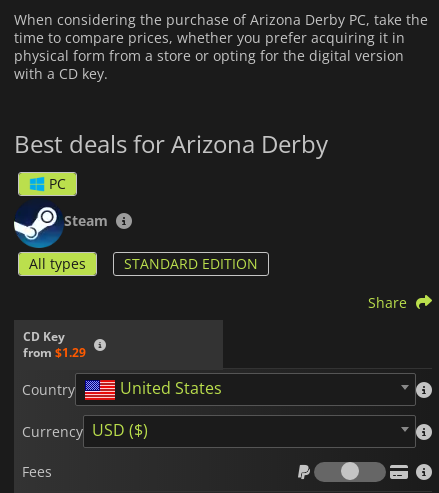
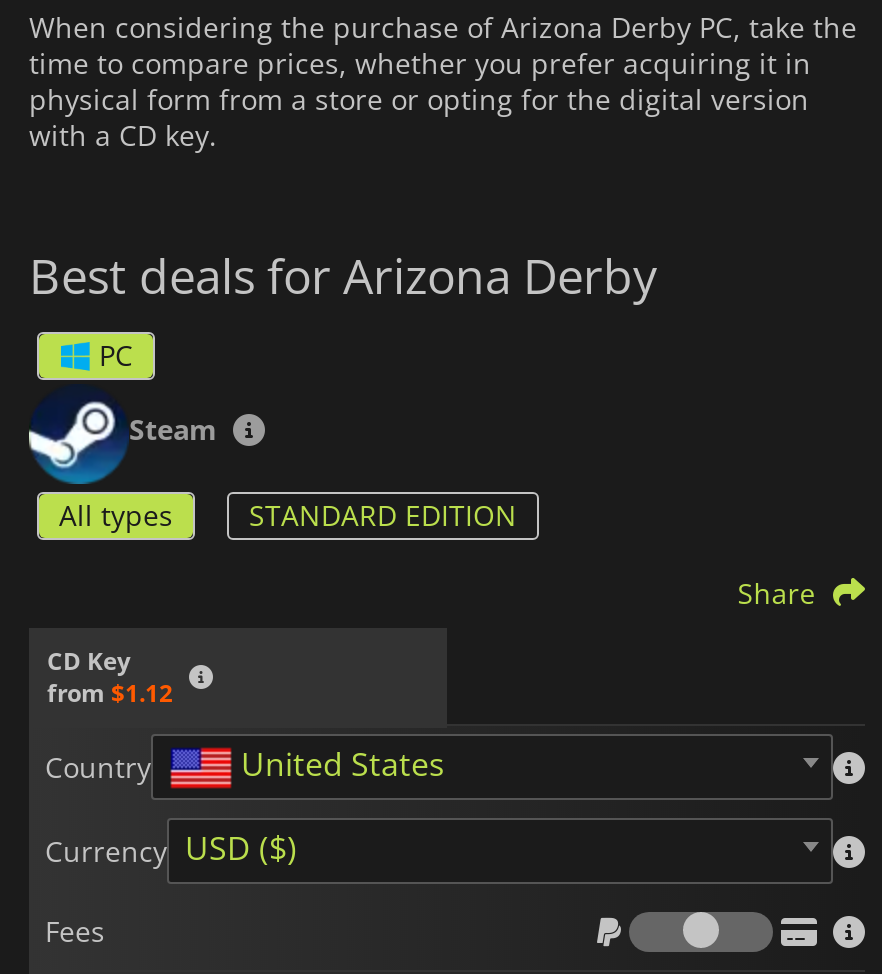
[23,344,86,361] from $1.29 -> [47,675,173,709] from $1.12

